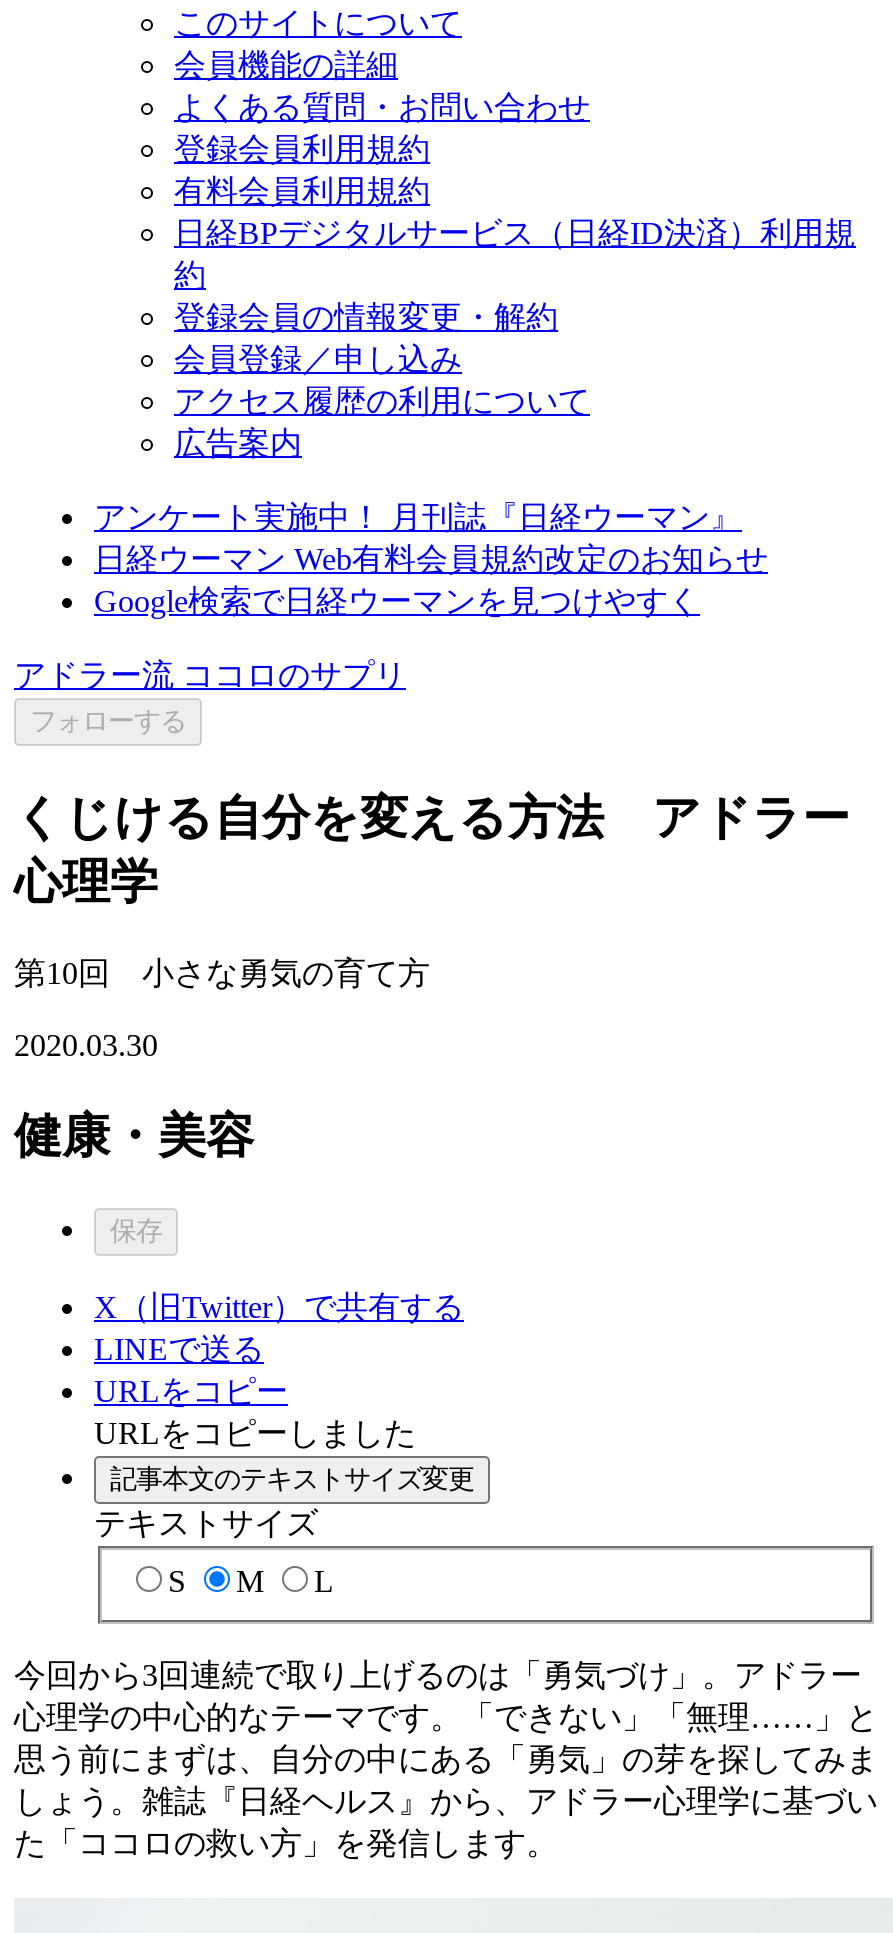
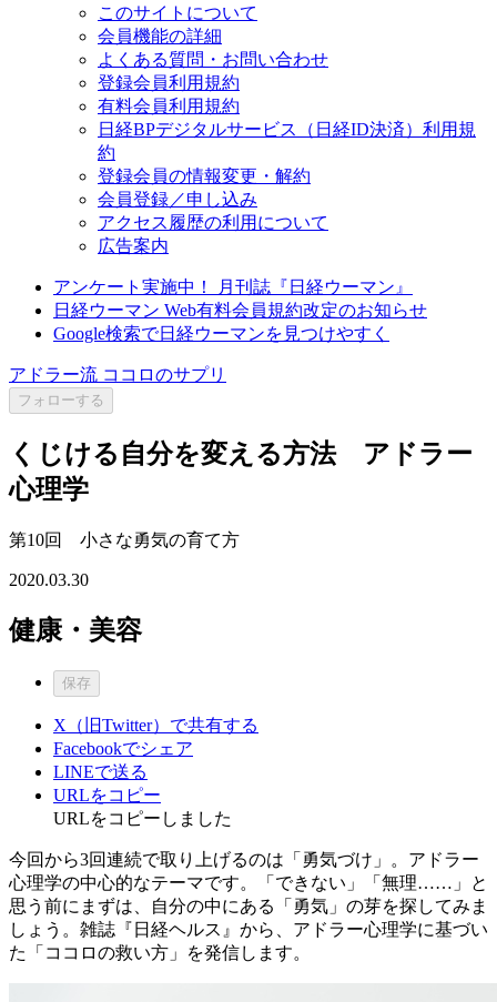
none -> [53,739,193,757] Facebookでシェア
moved [94,1331,416,1449] -> [53,762,232,827]: LINEで送る | URLをコピー | URLをコピーしました
[94,1463,474,1598] 記事本文のテキストサイズ変更 | テキストサイズ | S | M | L -> none

